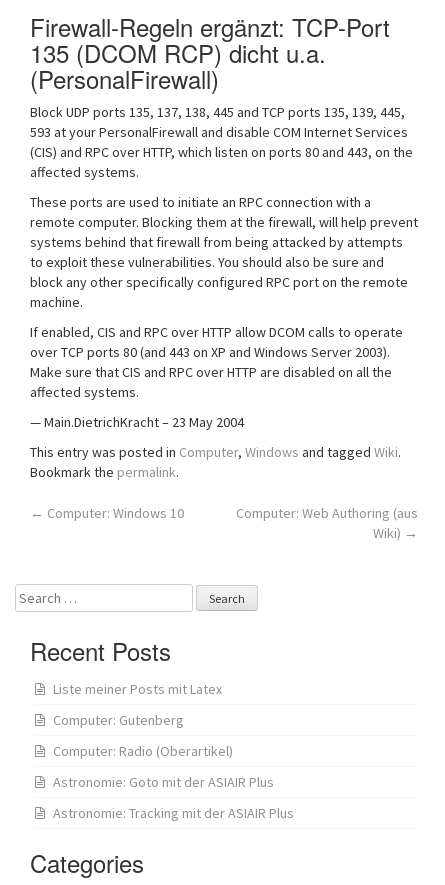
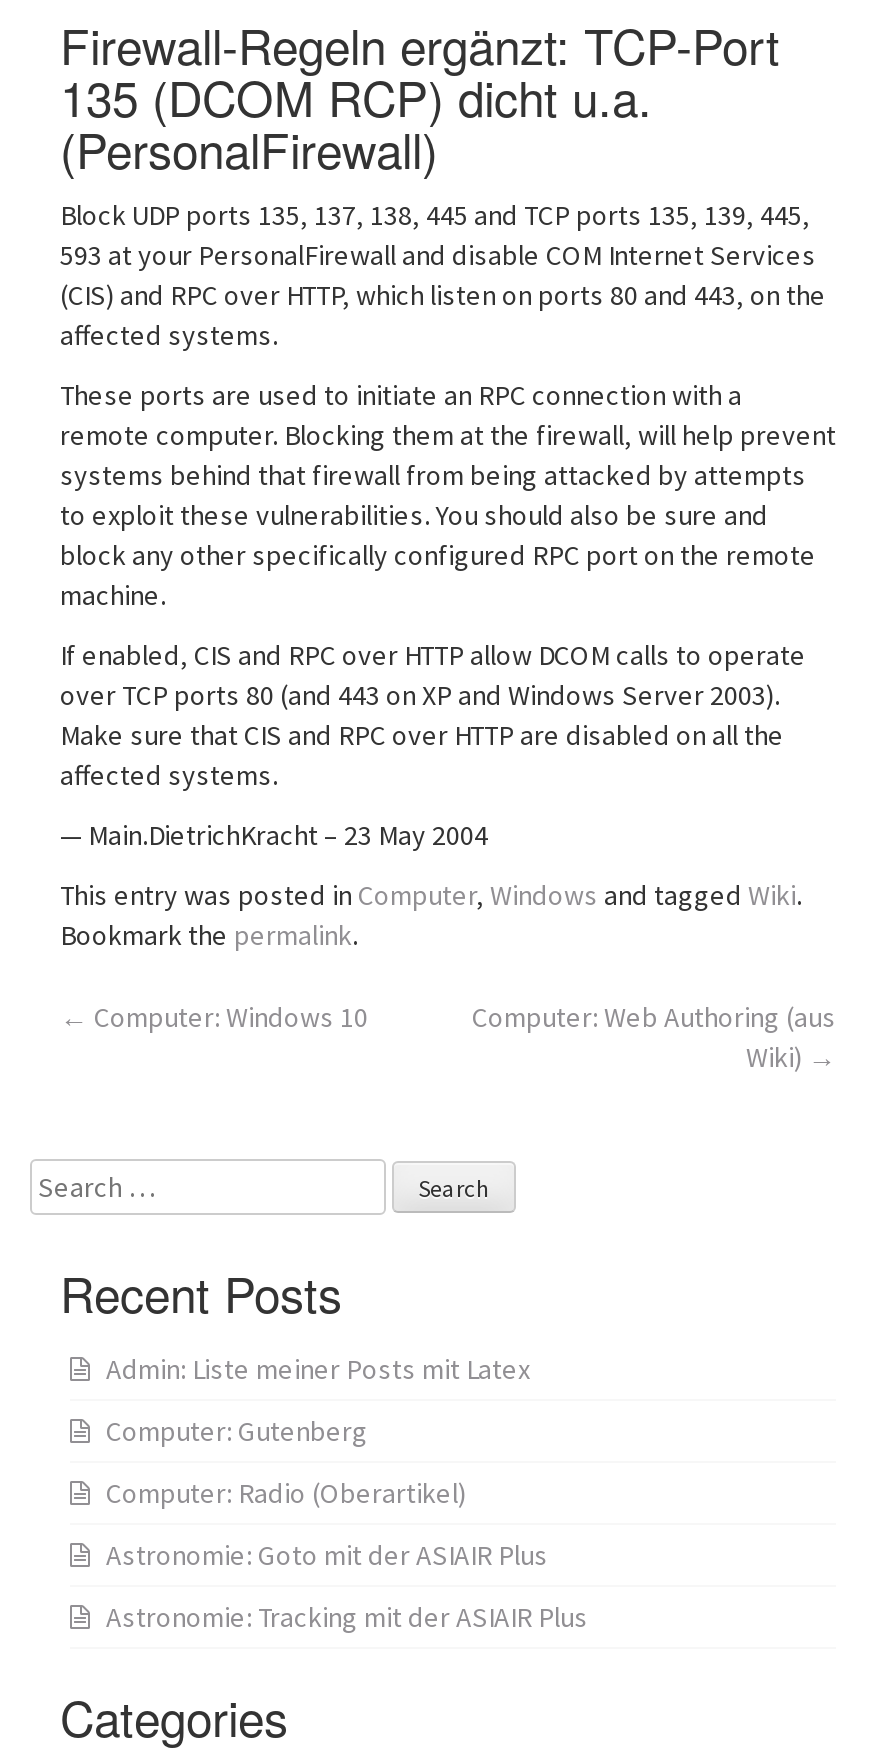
[53,680,222,698] Liste meiner Posts mit Latex -> [106,1351,530,1387] Admin: Liste meiner Posts mit Latex

